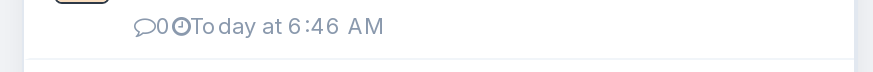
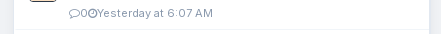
[190,12,384,40] Today at 6:46 AM -> [97,6,213,20] Yesterday at 6:07 AM

